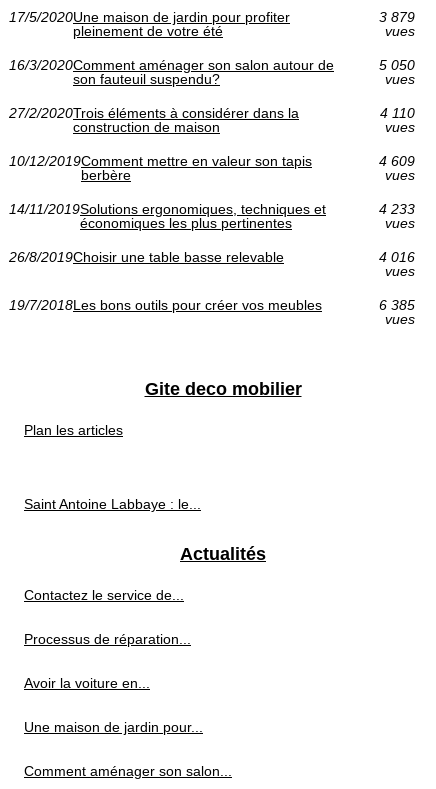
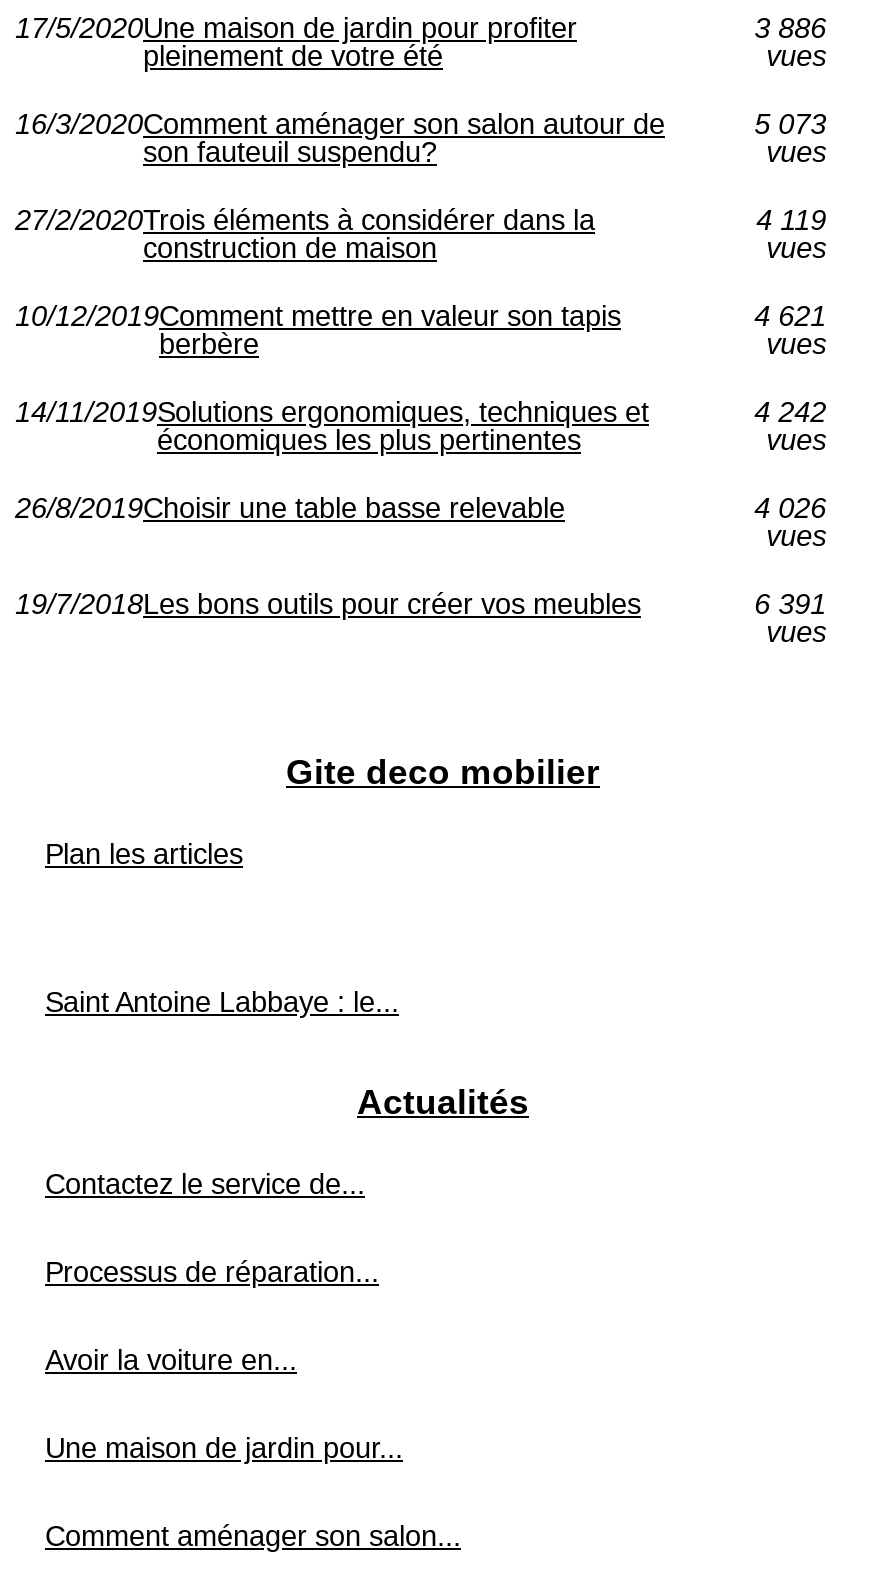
[379,9,415,25] 3 879 -> [754,12,826,44] 3 886
[379,57,415,73] 5 050 -> [754,108,826,140] 5 073
[380,105,415,121] 4 110 -> [756,204,826,236] 4 119
[379,153,415,169] 4 609 -> [754,300,826,332] 4 621
[379,201,415,217] 4 233 -> [754,396,826,428] 4 242
[379,249,415,265] 4 016 -> [754,492,826,524] 4 026
[379,297,415,313] 6 385 -> [754,588,826,620] 6 391

